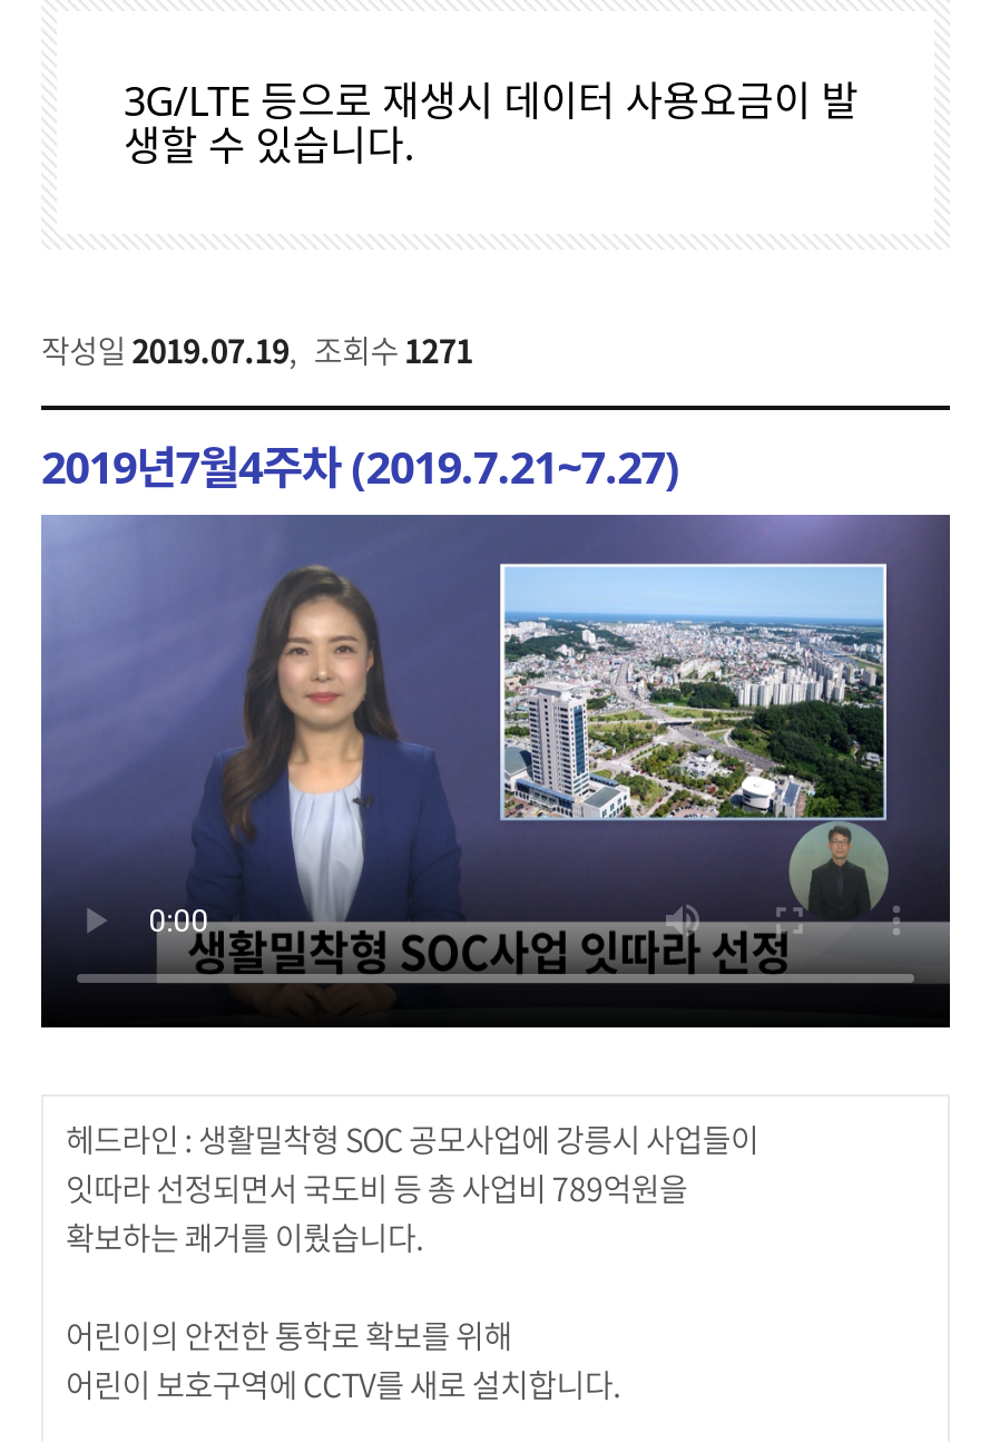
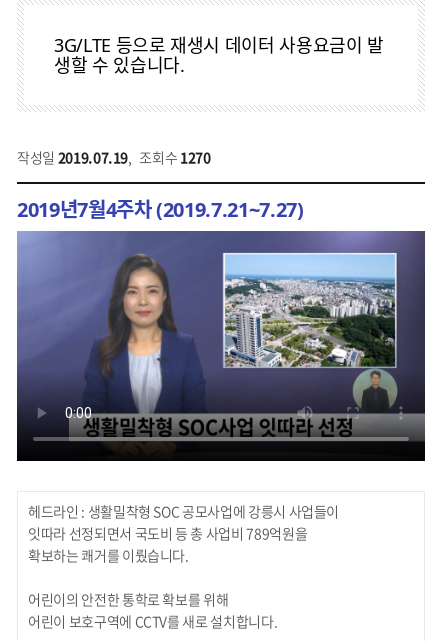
[41,328,472,372] 작성일 2019.07.19, 조회수 1271 -> [17,147,211,167] 작성일 2019.07.19, 조회수 1270

